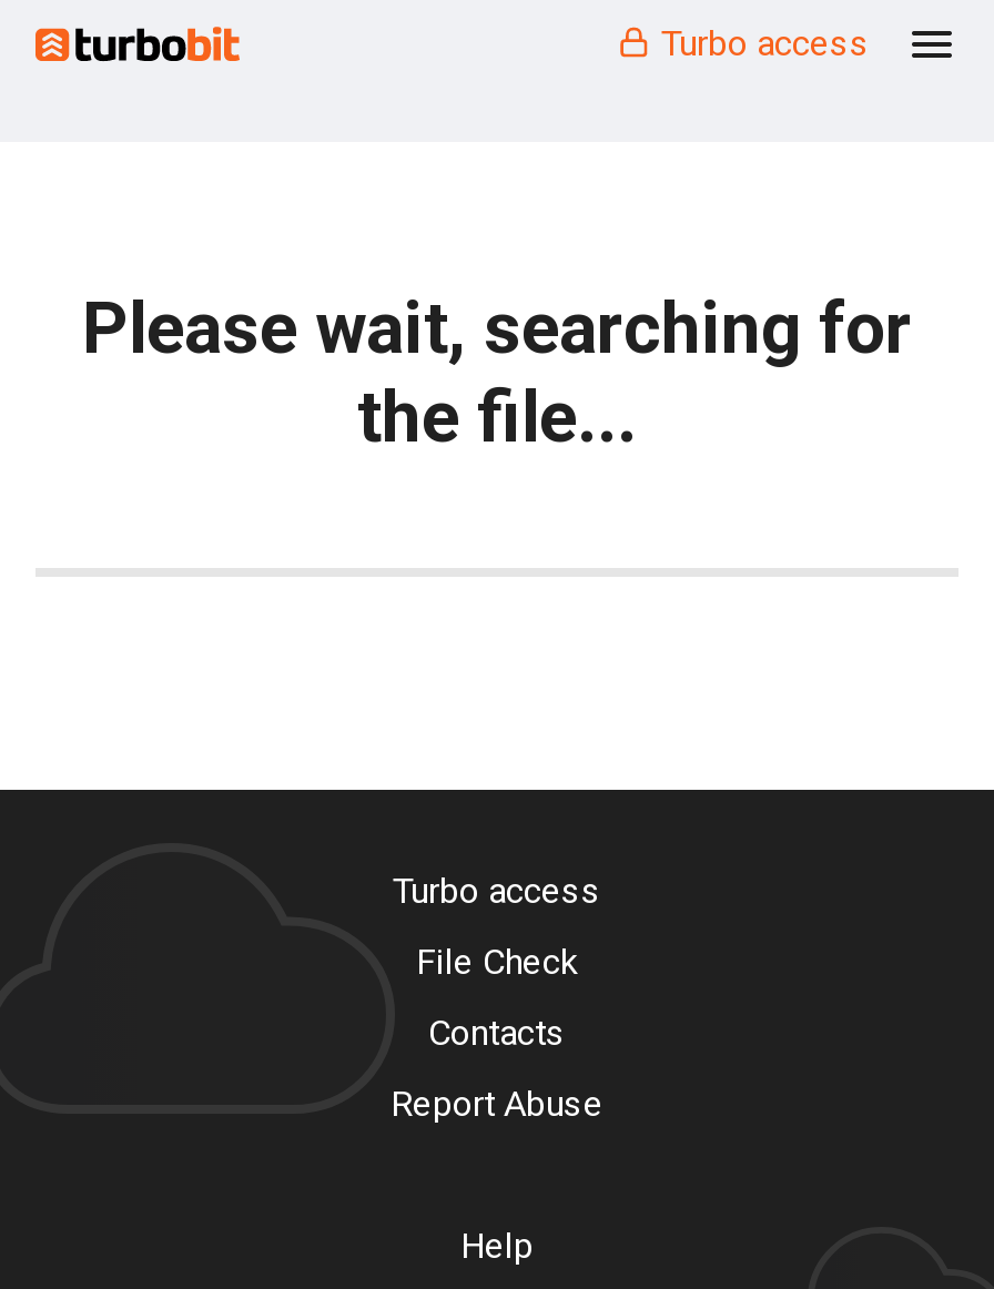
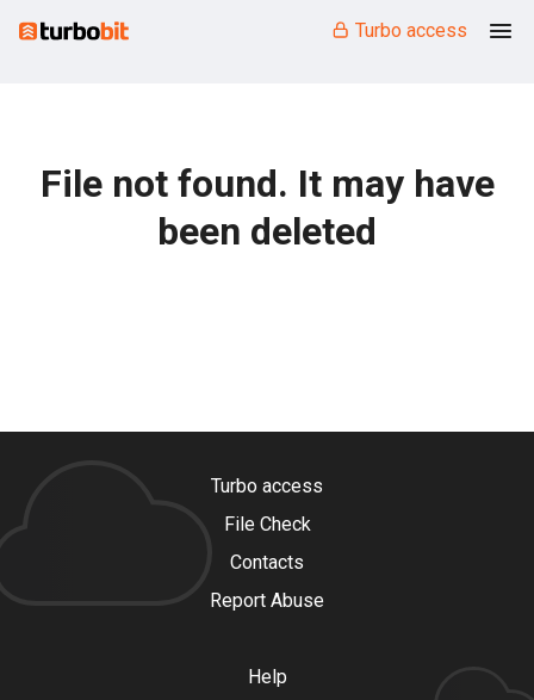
[82,286,912,459] Please wait, searching for | the file... -> [40,161,494,254] File not found. It may have | been deleted

